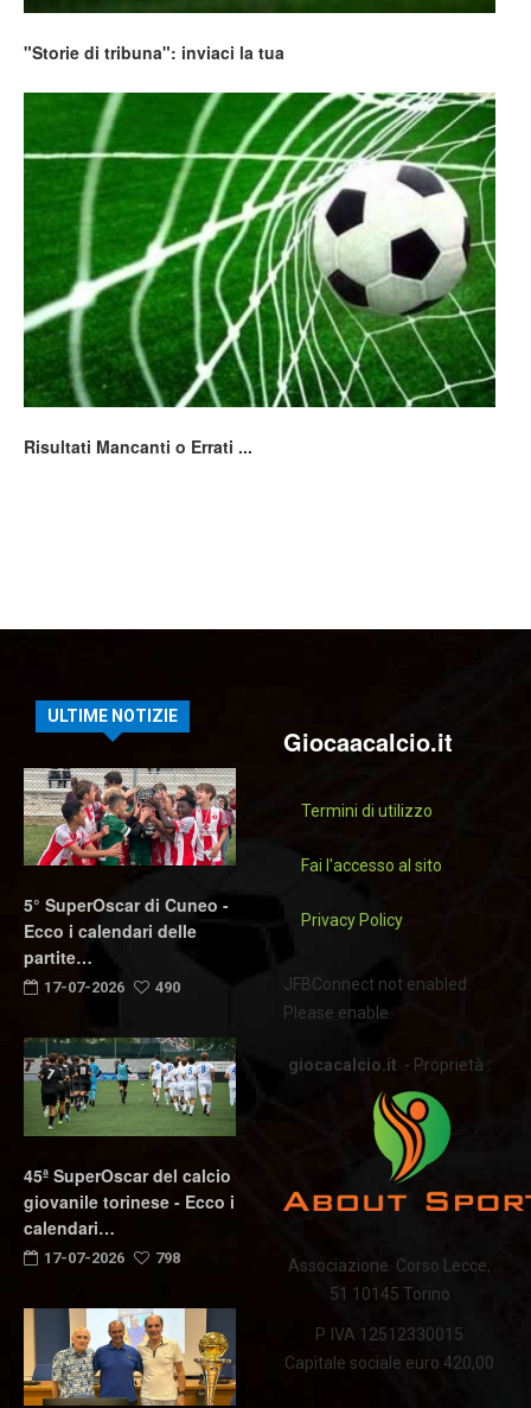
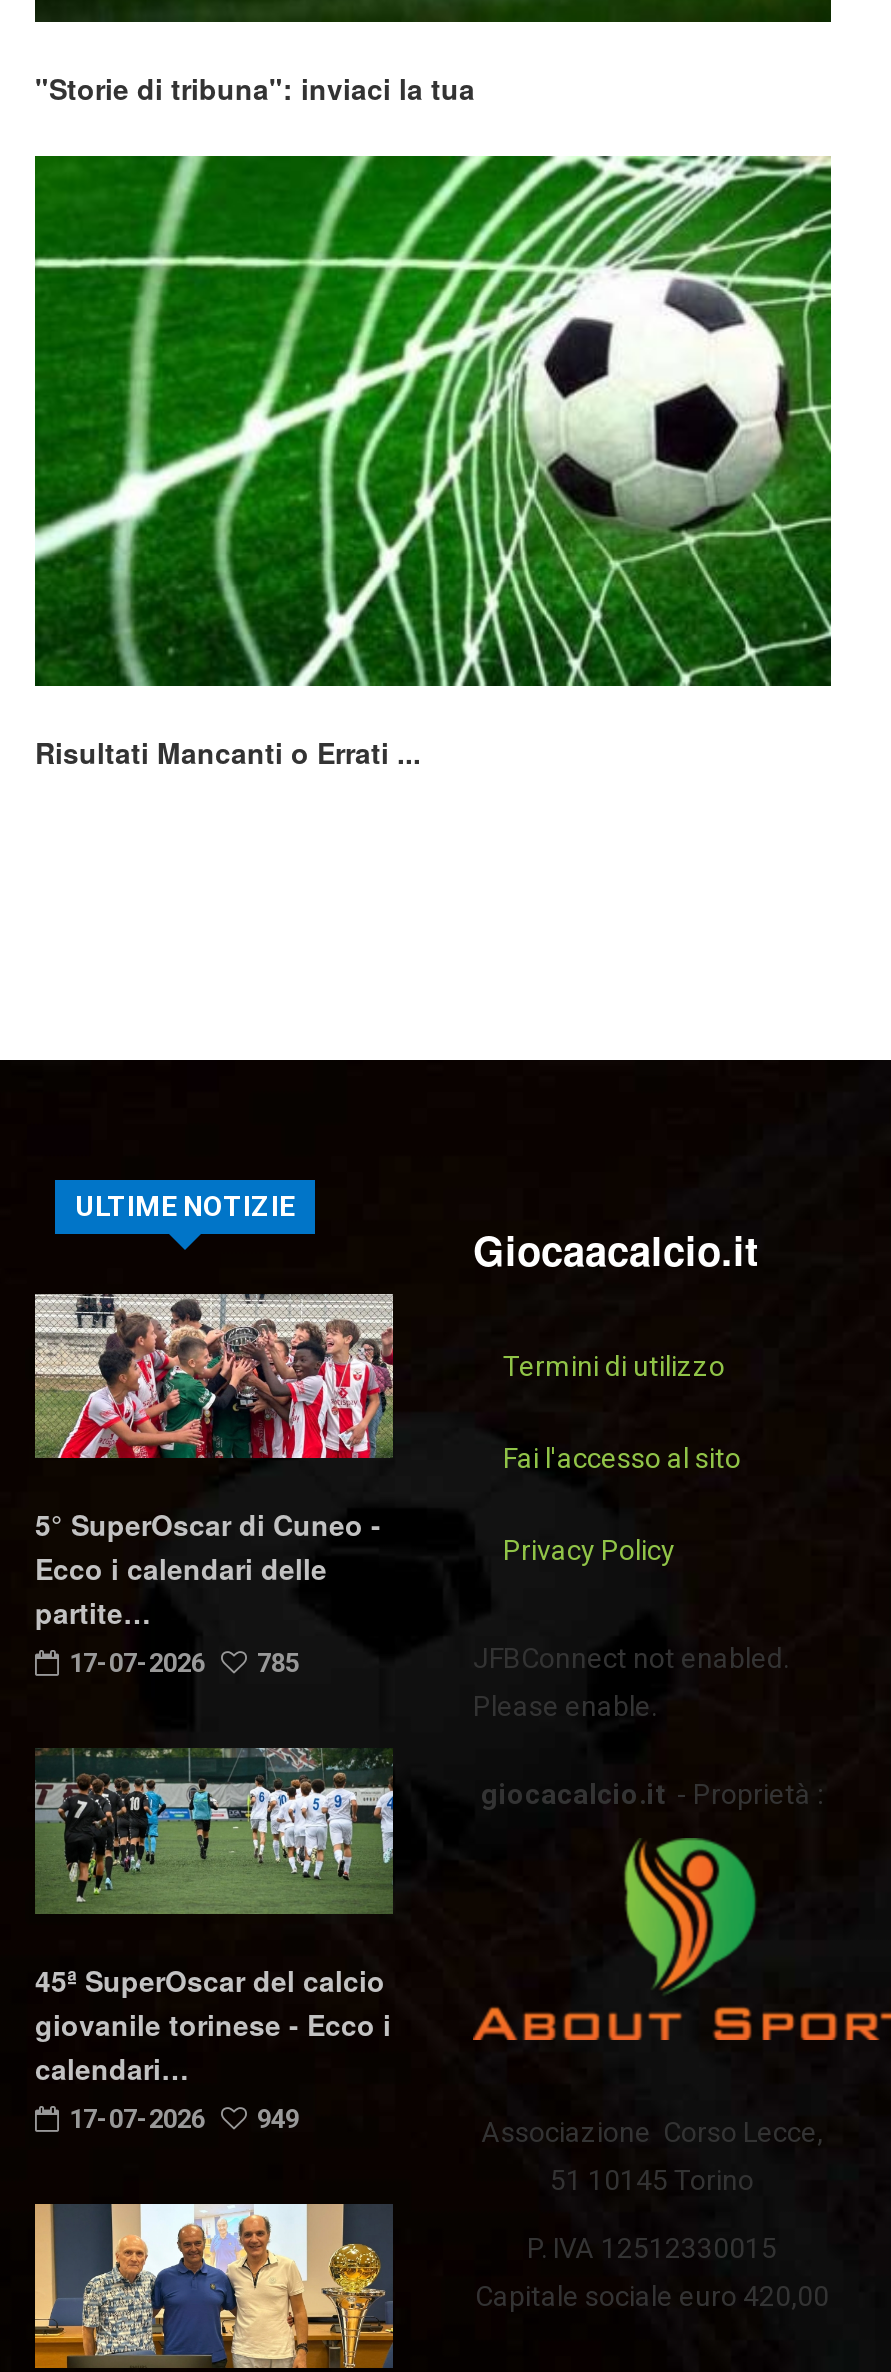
[44,978,180,996] 17-07-2026 490 -> [69,1648,299,1678] 17-07-2026 785
[44,1249,180,1266] 17-07-2026 798 -> [69,2104,299,2134] 17-07-2026 949

